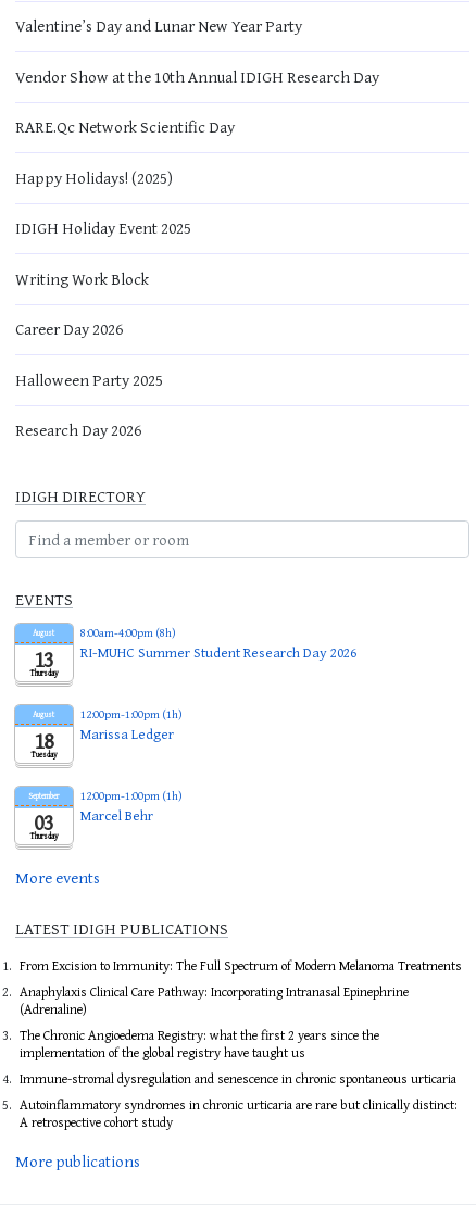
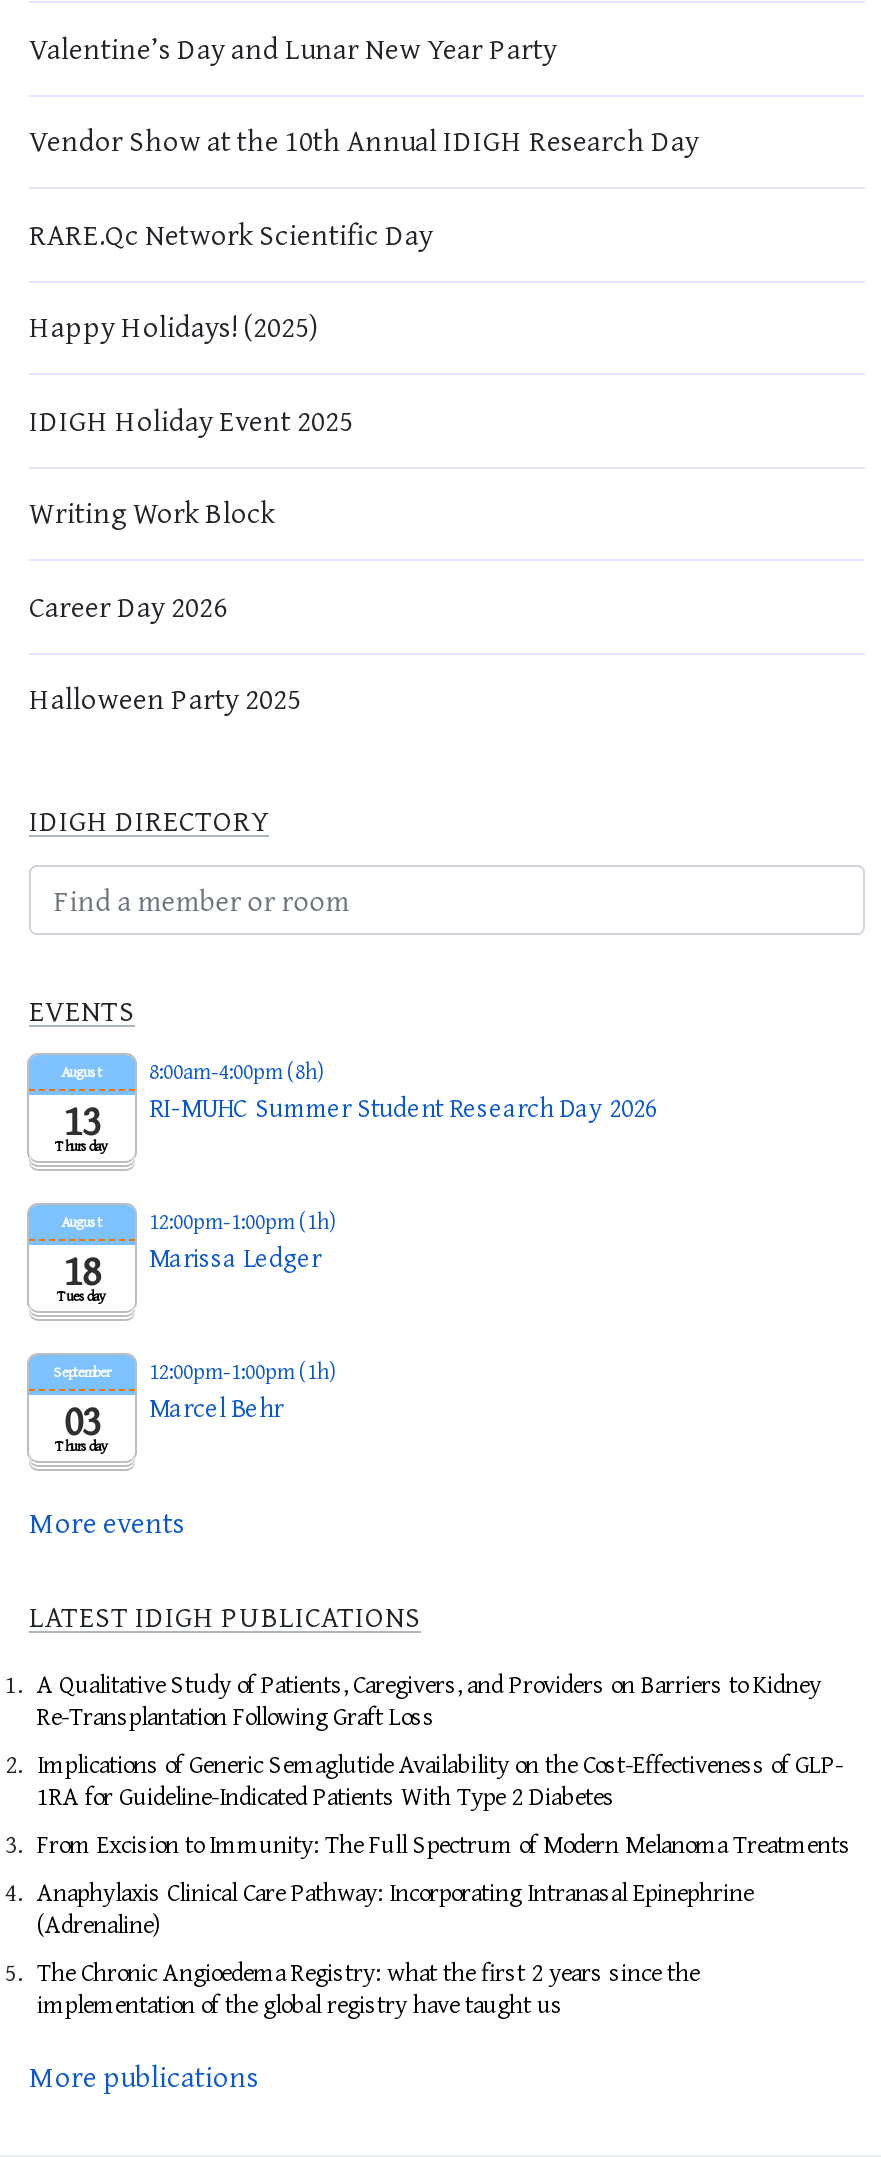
[15,419,141,441] Research Day 2026 -> none
moved [15,485,356,940] -> [29,799,657,1638]: IDIGH DIRECTORY | EVENTS | August | ... | More events | LATEST IDIGH PUBLICATIONS
none -> [37,1666,843,1816] A Qualitative Study of Patients, Caregivers, and Providers on Barriers to Kidney | Re-Transplantation Following Graft Loss | Implications of Generic Semaglutide Availability on the Cost-Effectiveness of GLP- | 1RA for Guideline-Indicated Patients With Type 2 Diabetes
moved [20,955,462,1063] -> [37,1826,851,2024]: From Excision to Immunity: The Full Spectrum of Modern Melanoma Treatments | Anaphylaxis Clinical Care Pathway: Incorporating Intranasal Epinephrine | (Adrenaline) | The Chronic Angioedema Registry: what the first 2 years since the | implementation of the global registry have taught us
[20,1068,458,1133] Immune-stromal dysregulation and senescence in chronic spontaneous urticaria | Autoinflammatory syndromes in chronic urticaria are rare but clinically distinct: | A retrospective cohort study -> none

